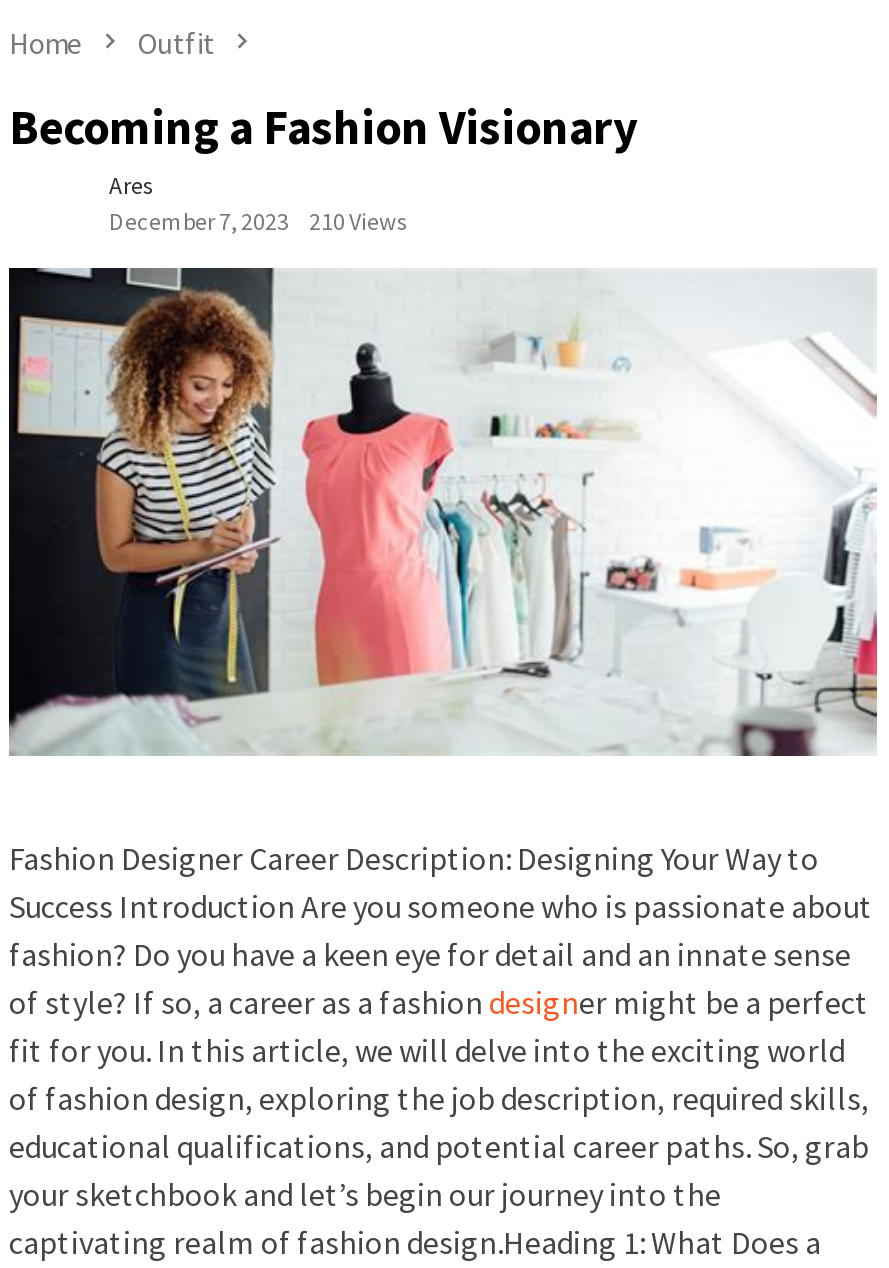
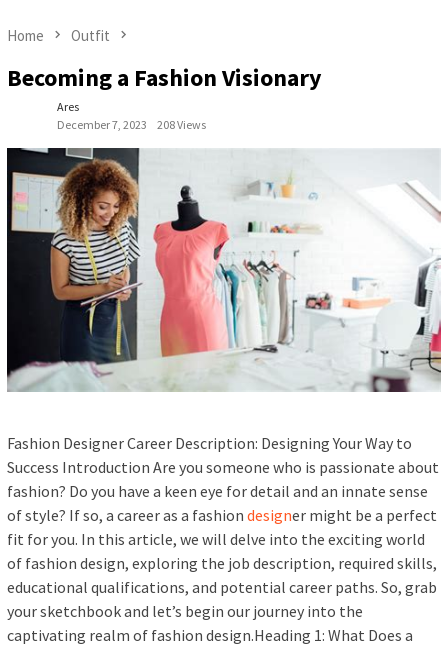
[109,207,407,237] December 7, 2023 210 Views -> [57,117,206,132] December 7, 2023 208 Views

